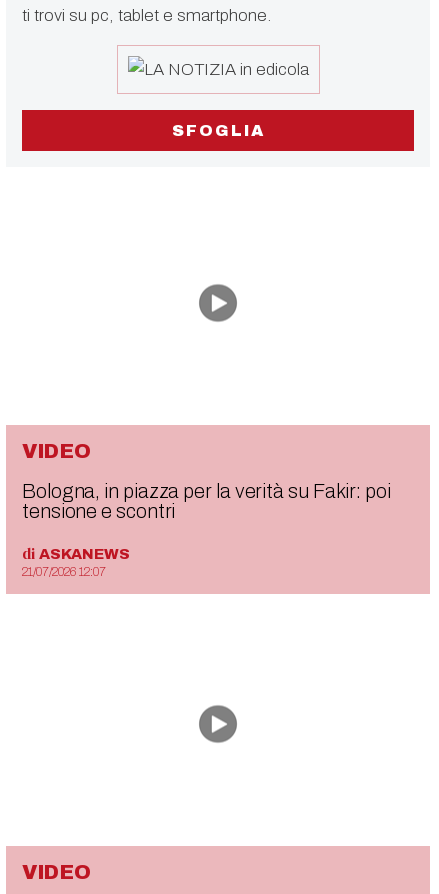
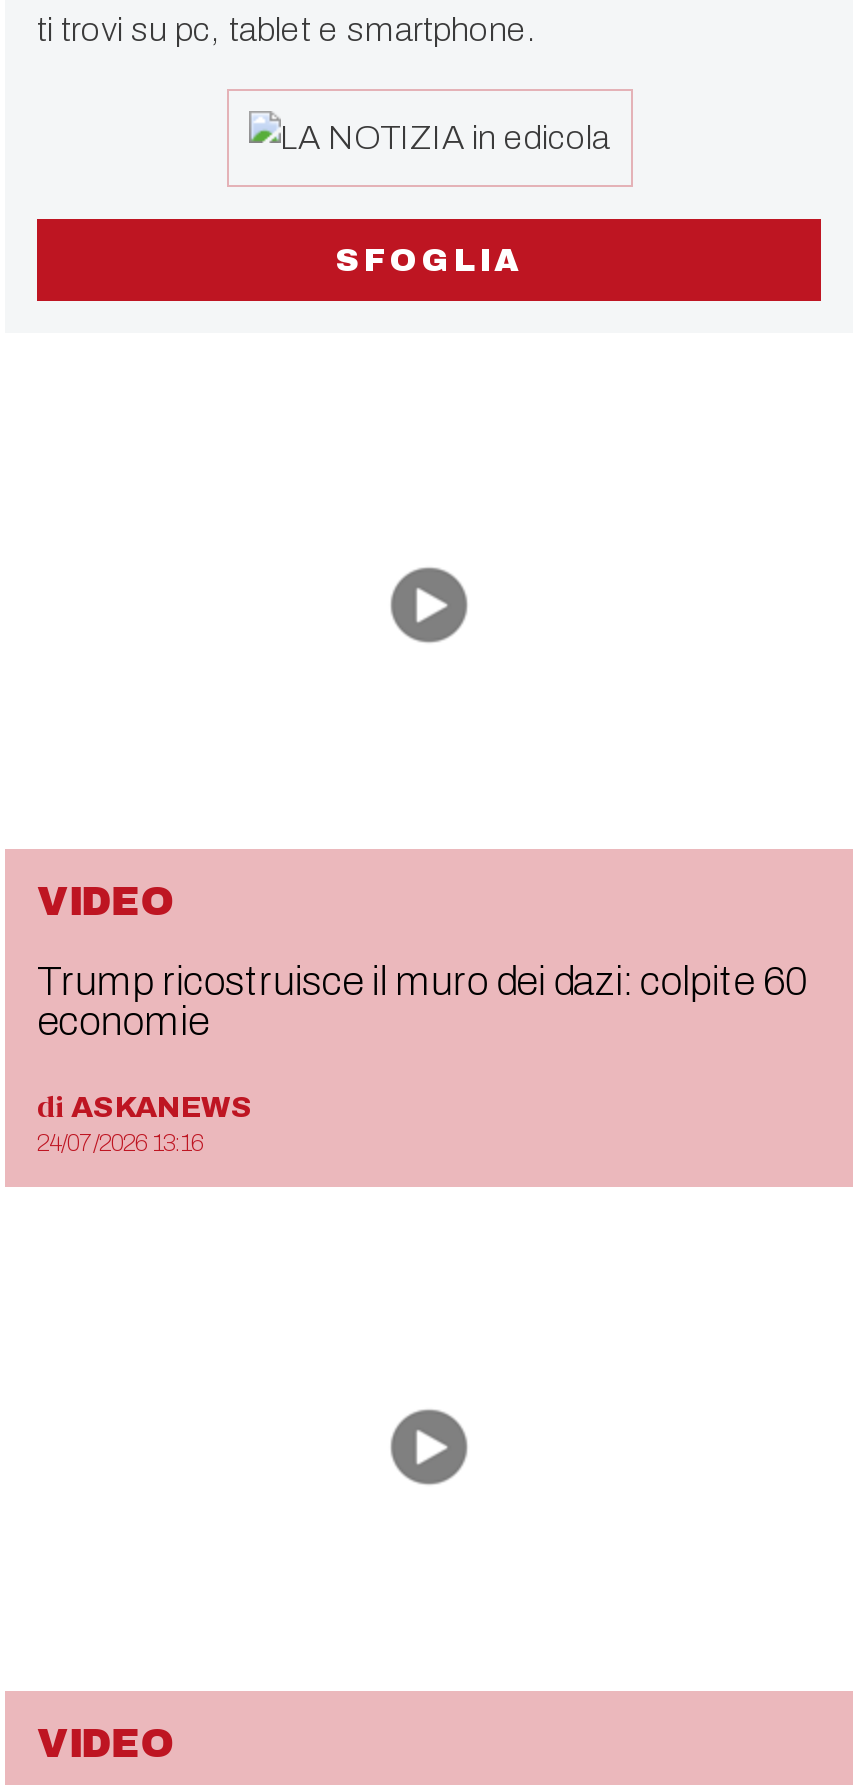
[22,480,391,522] Bologna, in piazza per la verità su Fakir: poi | tensione e scontri -> [37,959,807,1043] Trump ricostruisce il muro dei dazi: colpite 60 | economie
[22,565,106,579] 21/07/2026 12:07 -> [37,1129,203,1157] 24/07/2026 13:16

